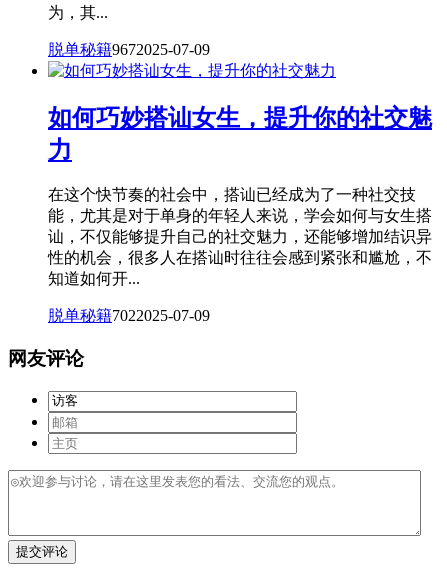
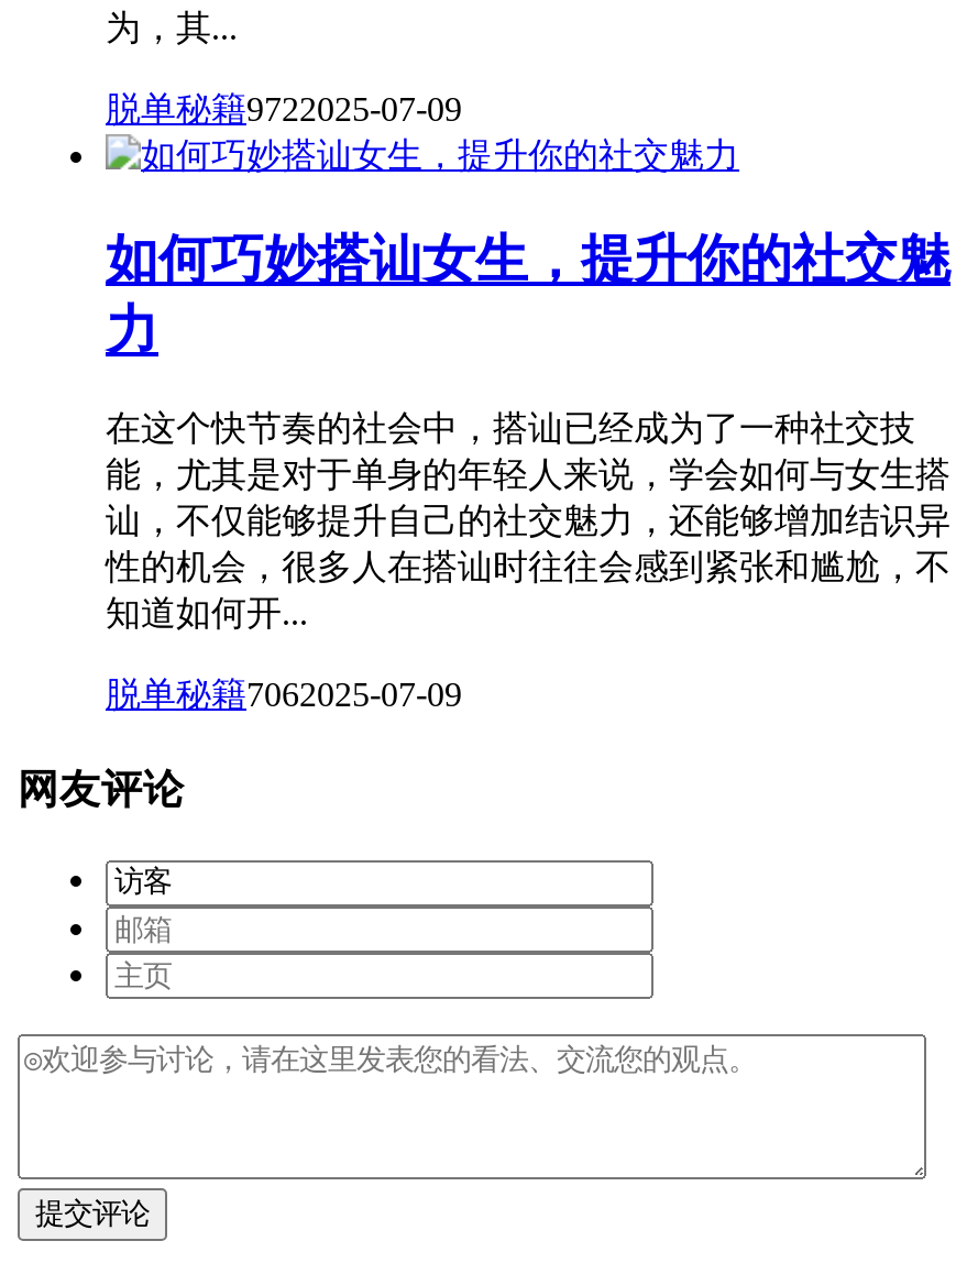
[48,41,210,58] 脱单秘籍9672025-07-09 -> [106,89,462,127] 脱单秘籍9722025-07-09
[48,307,210,324] 脱单秘籍7022025-07-09 -> [106,676,462,714] 脱单秘籍7062025-07-09

